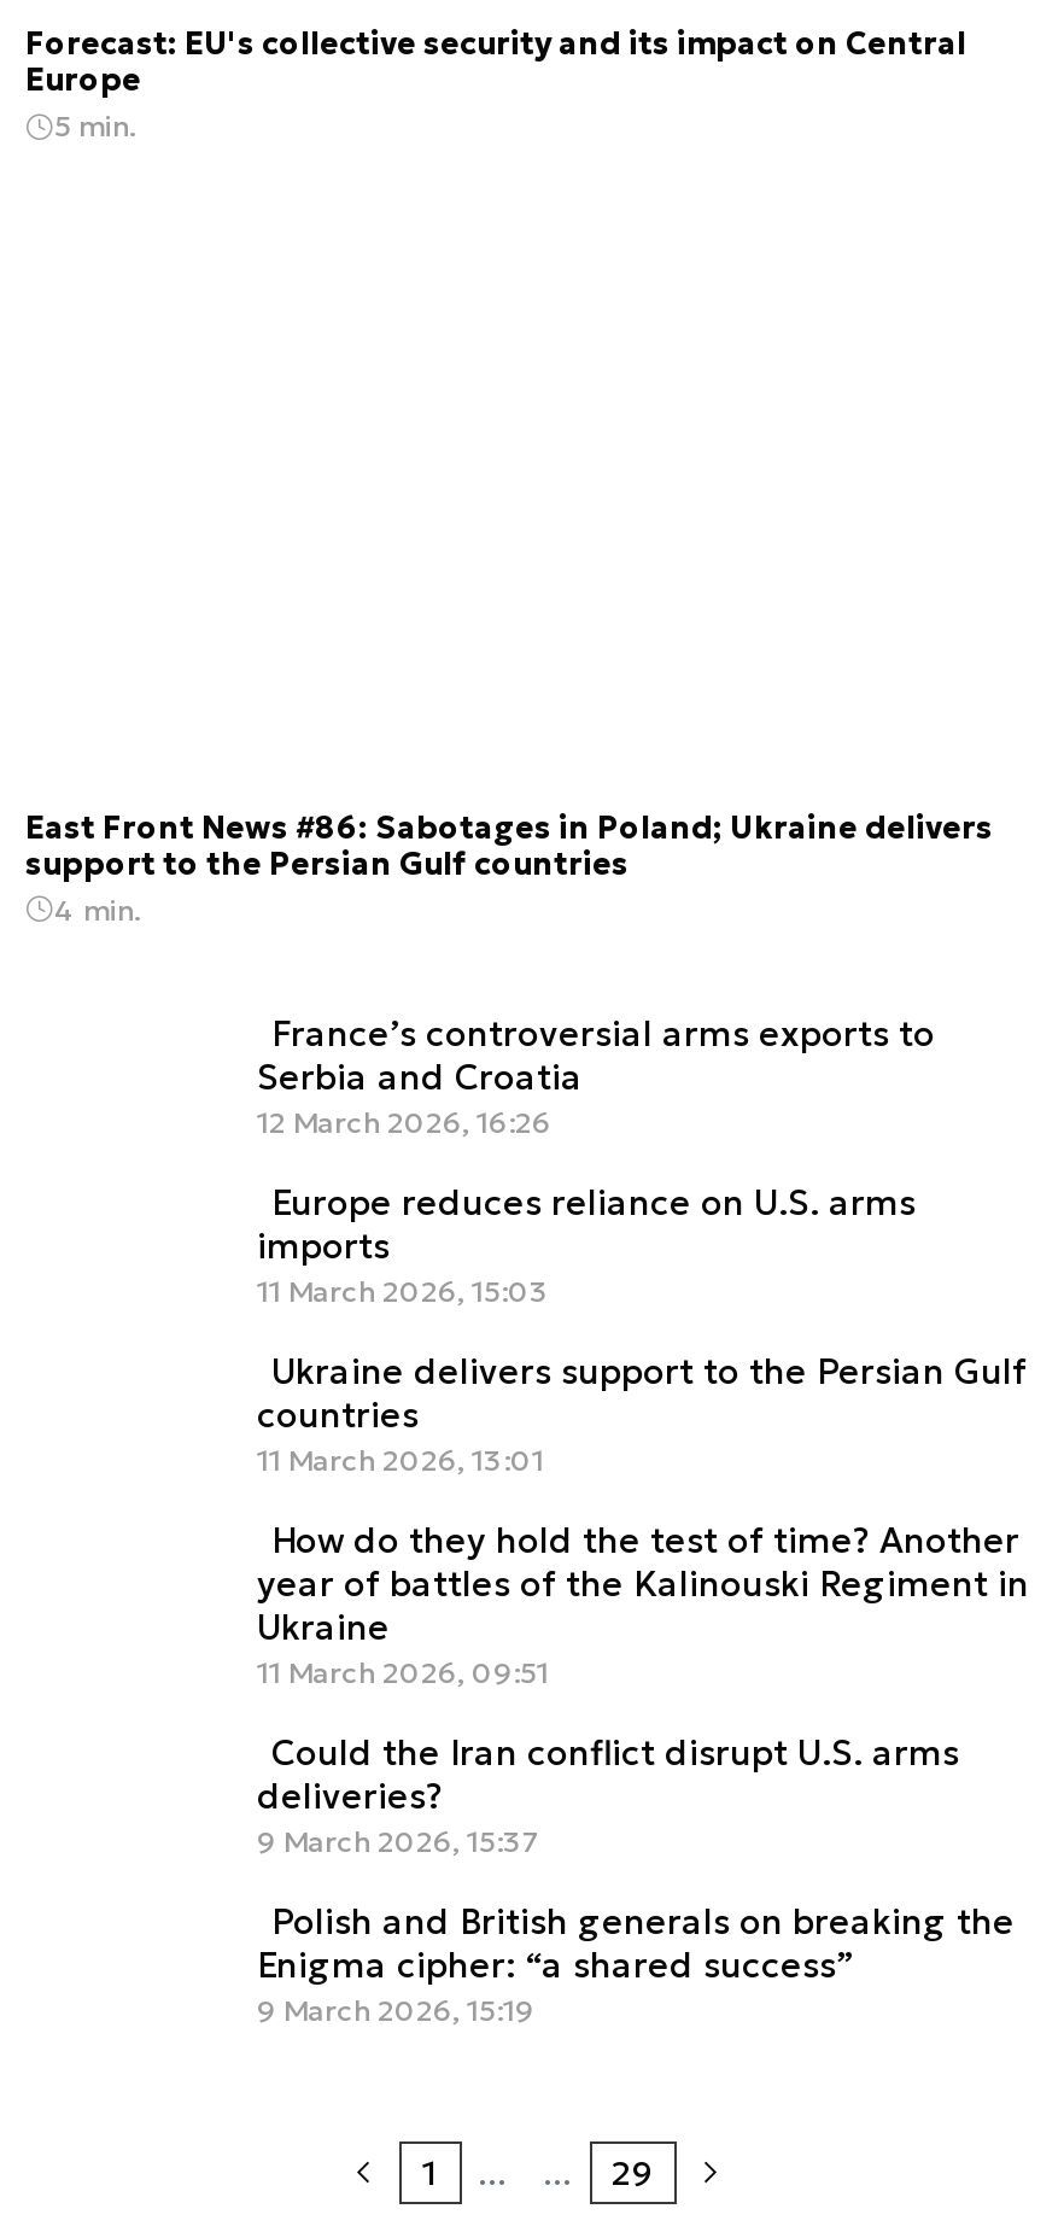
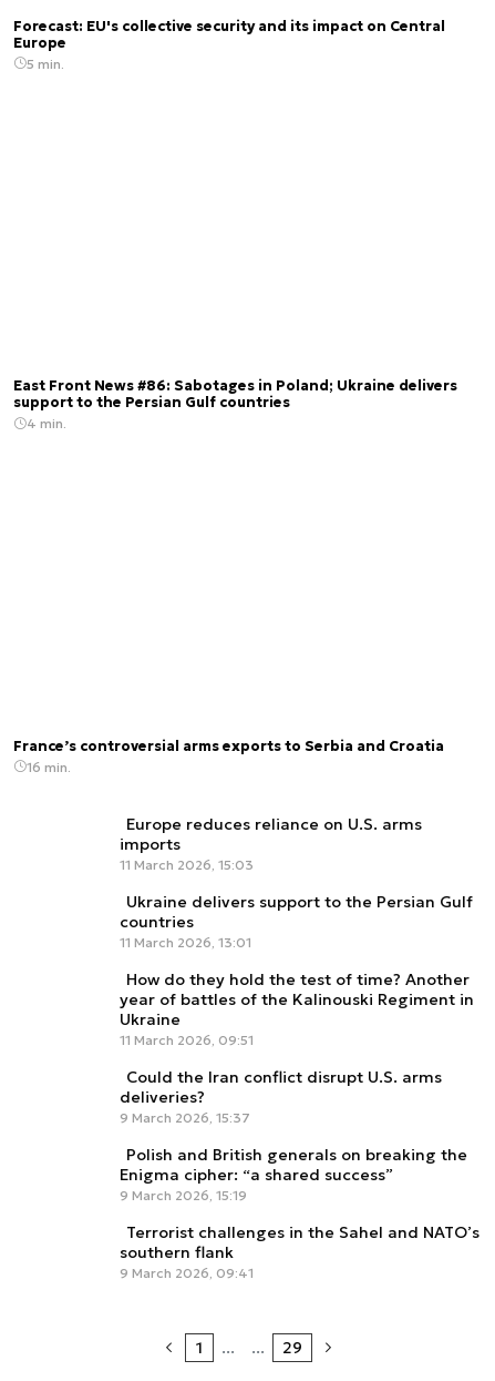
[257,1012,935,1139] France’s controversial arms exports to | Serbia and Croatia | 12 March 2026, 16:26 -> [13,737,444,775] France’s controversial arms exports to Serbia and Croatia | 16 min.
none -> [120,1222,479,1281] Terrorist challenges in the Sahel and NATO’s | southern flank | 9 March 2026, 09:41

